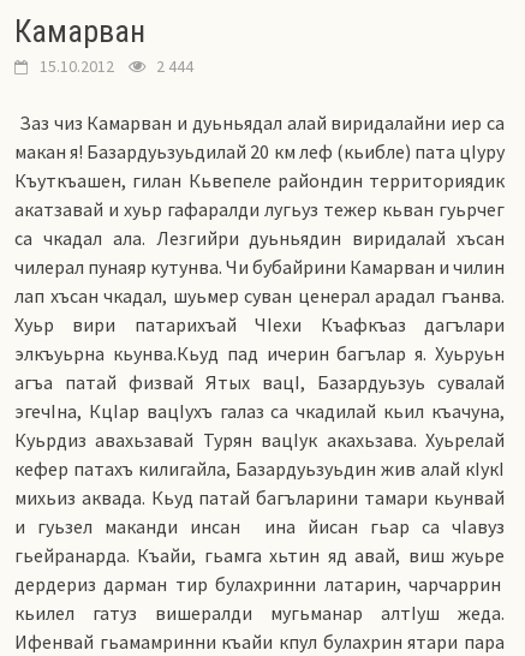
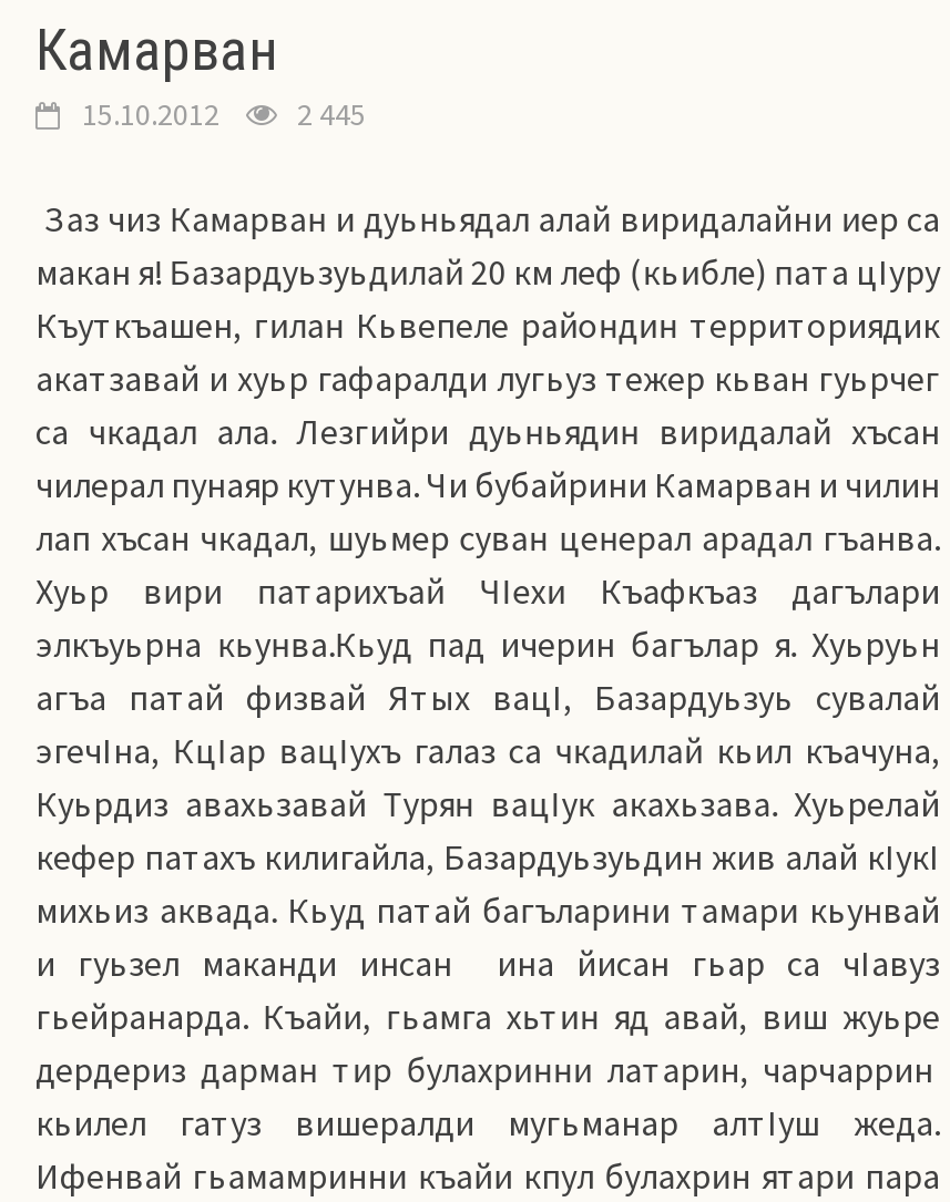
[40,55,193,77] 15.10.2012 2 444 -> [82,94,366,134] 15.10.2012 2 445

